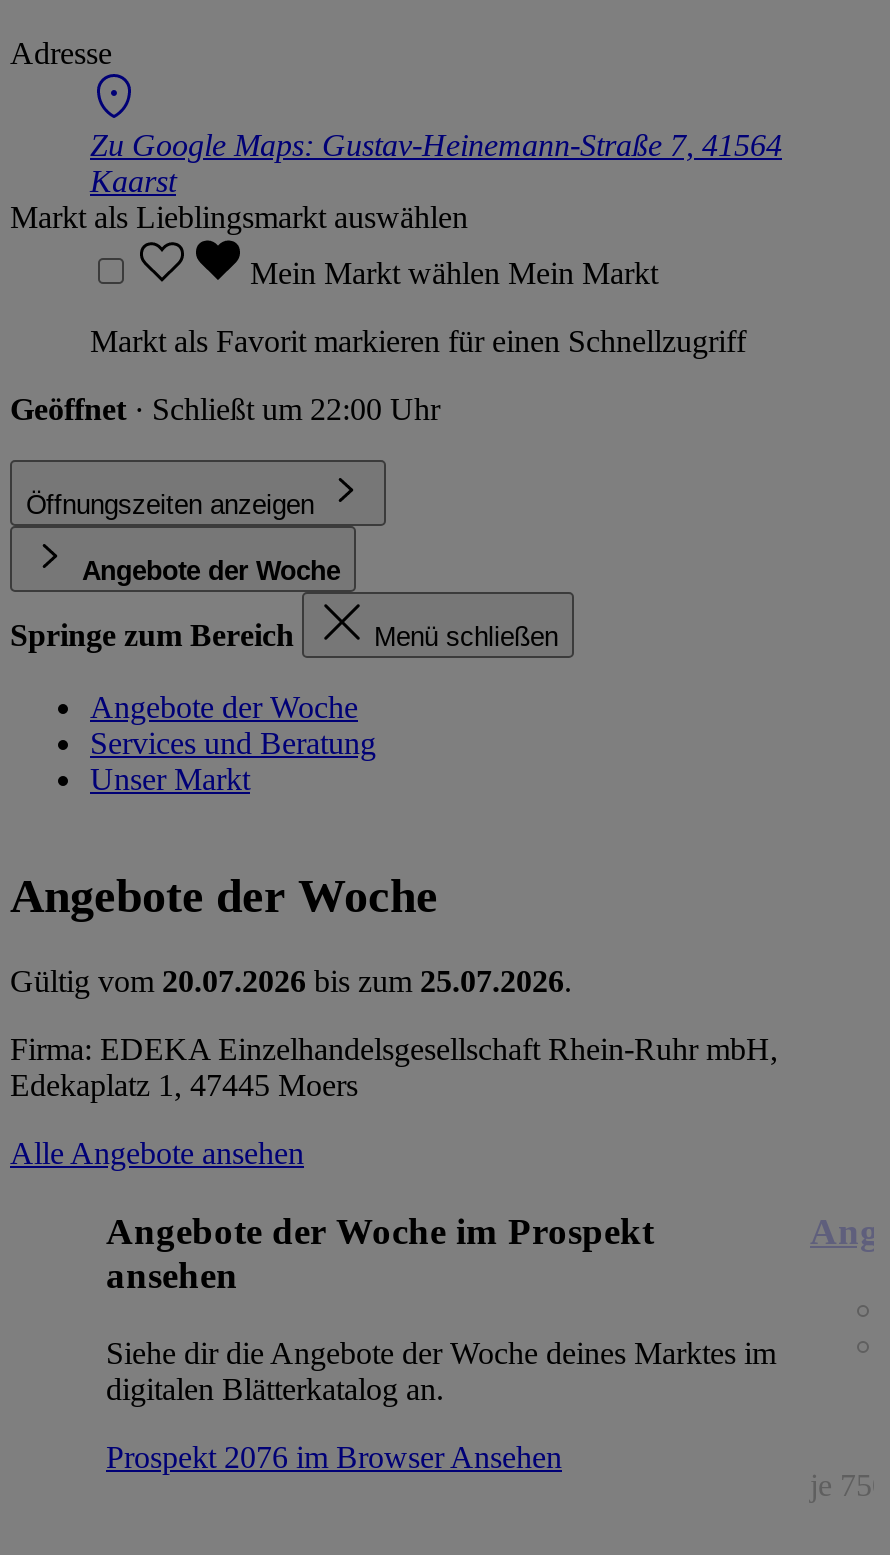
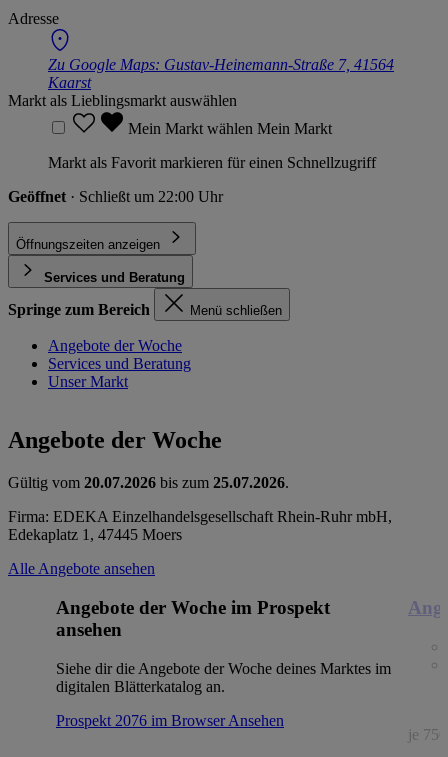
[82,555,340,585] Angebote der Woche -> [44,269,185,284] Services und Beratung

